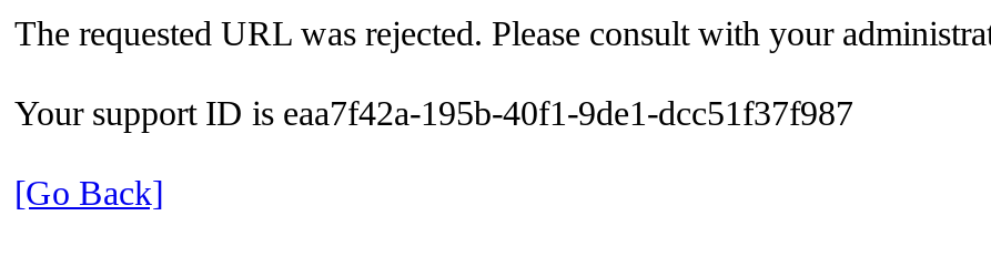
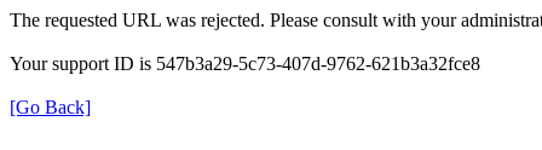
[14,94,853,132] Your support ID is eaa7f42a-195b-40f1-9de1-dcc51f37f987 -> [10,53,480,74] Your support ID is 547b3a29-5c73-407d-9762-621b3a32fce8

